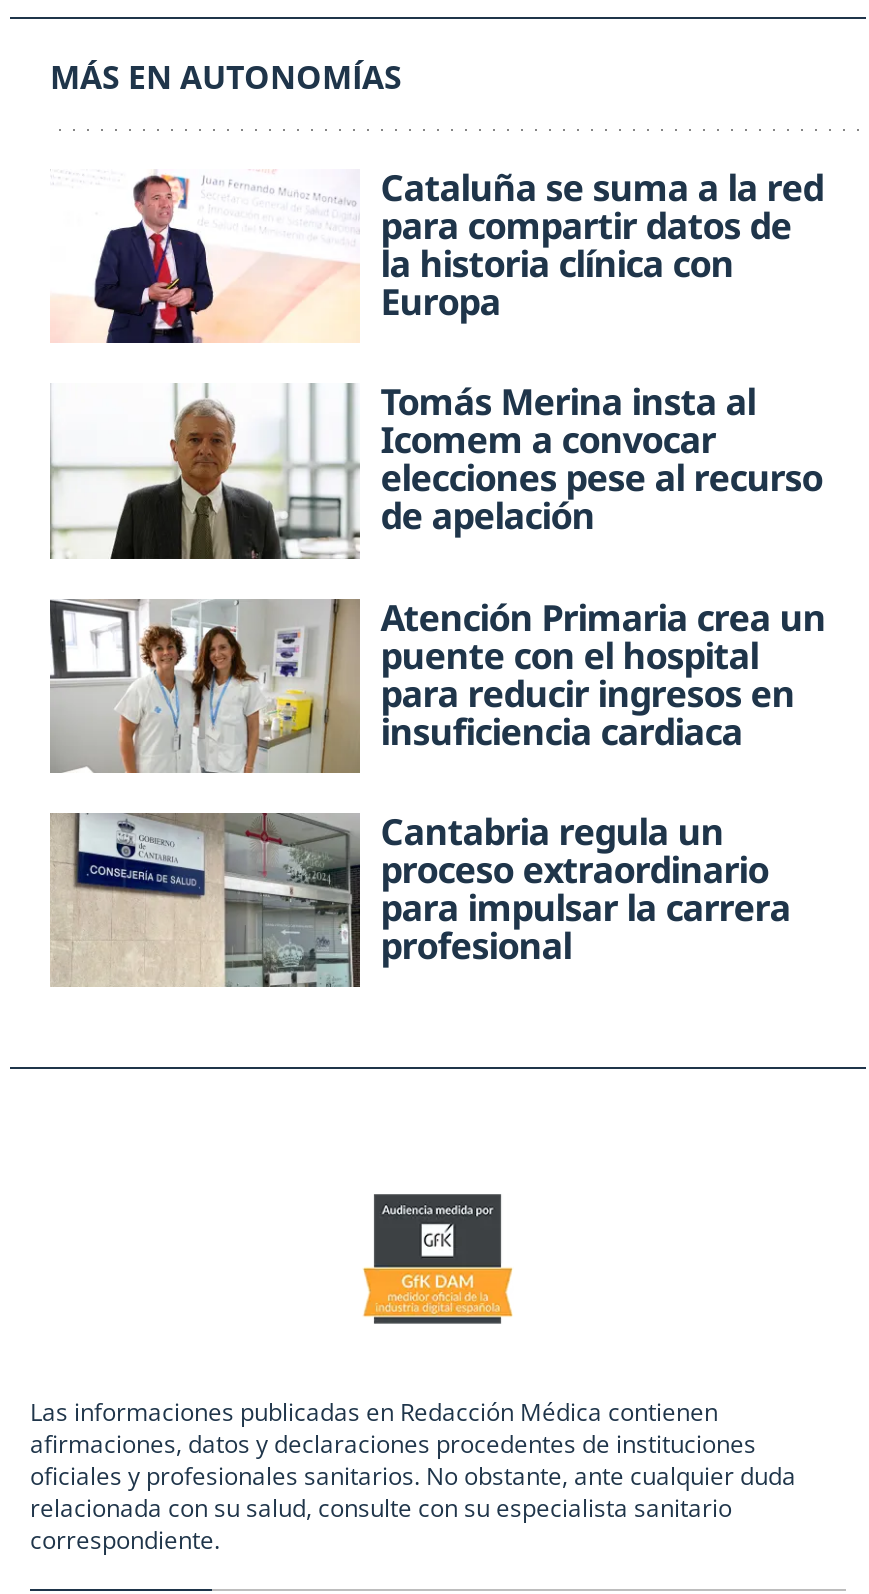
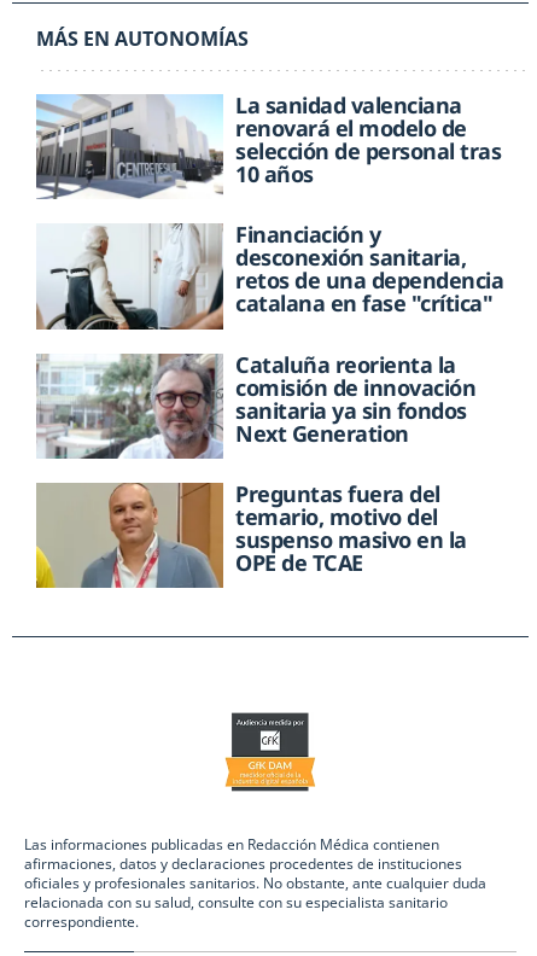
[50,163,823,345] [image] | Cataluña se suma a la red | para compartir datos de | la historia clínica con | Europa -> [35,91,501,200] [image] | La sanidad valenciana | renovará el modelo de | selección de personal tras | 10 años
[50,378,822,561] [image] | Tomás Merina insta al | Icomem a convocar | elecciones pese al recurso | de apelación -> [36,220,503,331] [image] | Financiación y | desconexión sanitaria, | retos de una dependencia | catalana en fase "crítica"
[50,592,825,775] [image] | Atención Primaria crea un | puente con el hospital | para reducir ingresos en | insuficiencia cardiaca -> [36,350,476,460] [image] | Cataluña reorienta la | comisión de innovación | sanitaria ya sin fondos | Next Generation
[50,807,790,987] [image] | Cantabria regula un | proceso extraordinario | para impulsar la carrera | profesional -> [35,479,467,589] [image] | Preguntas fuera del | temario, motivo del | suspenso masivo en la | OPE de TCAE

